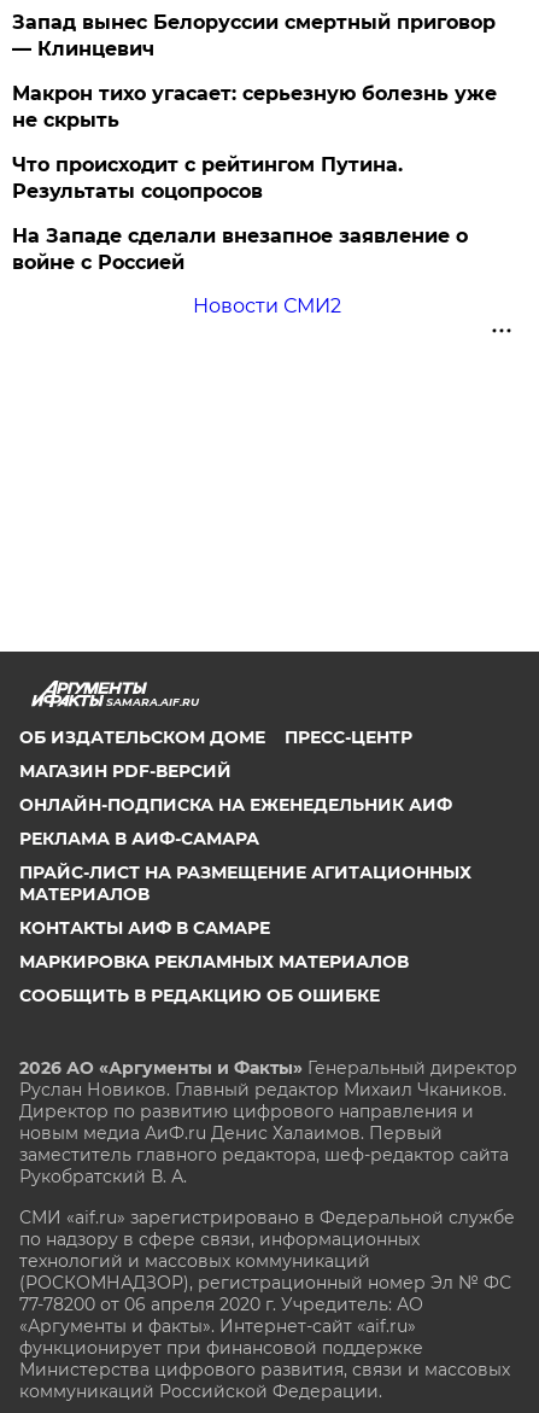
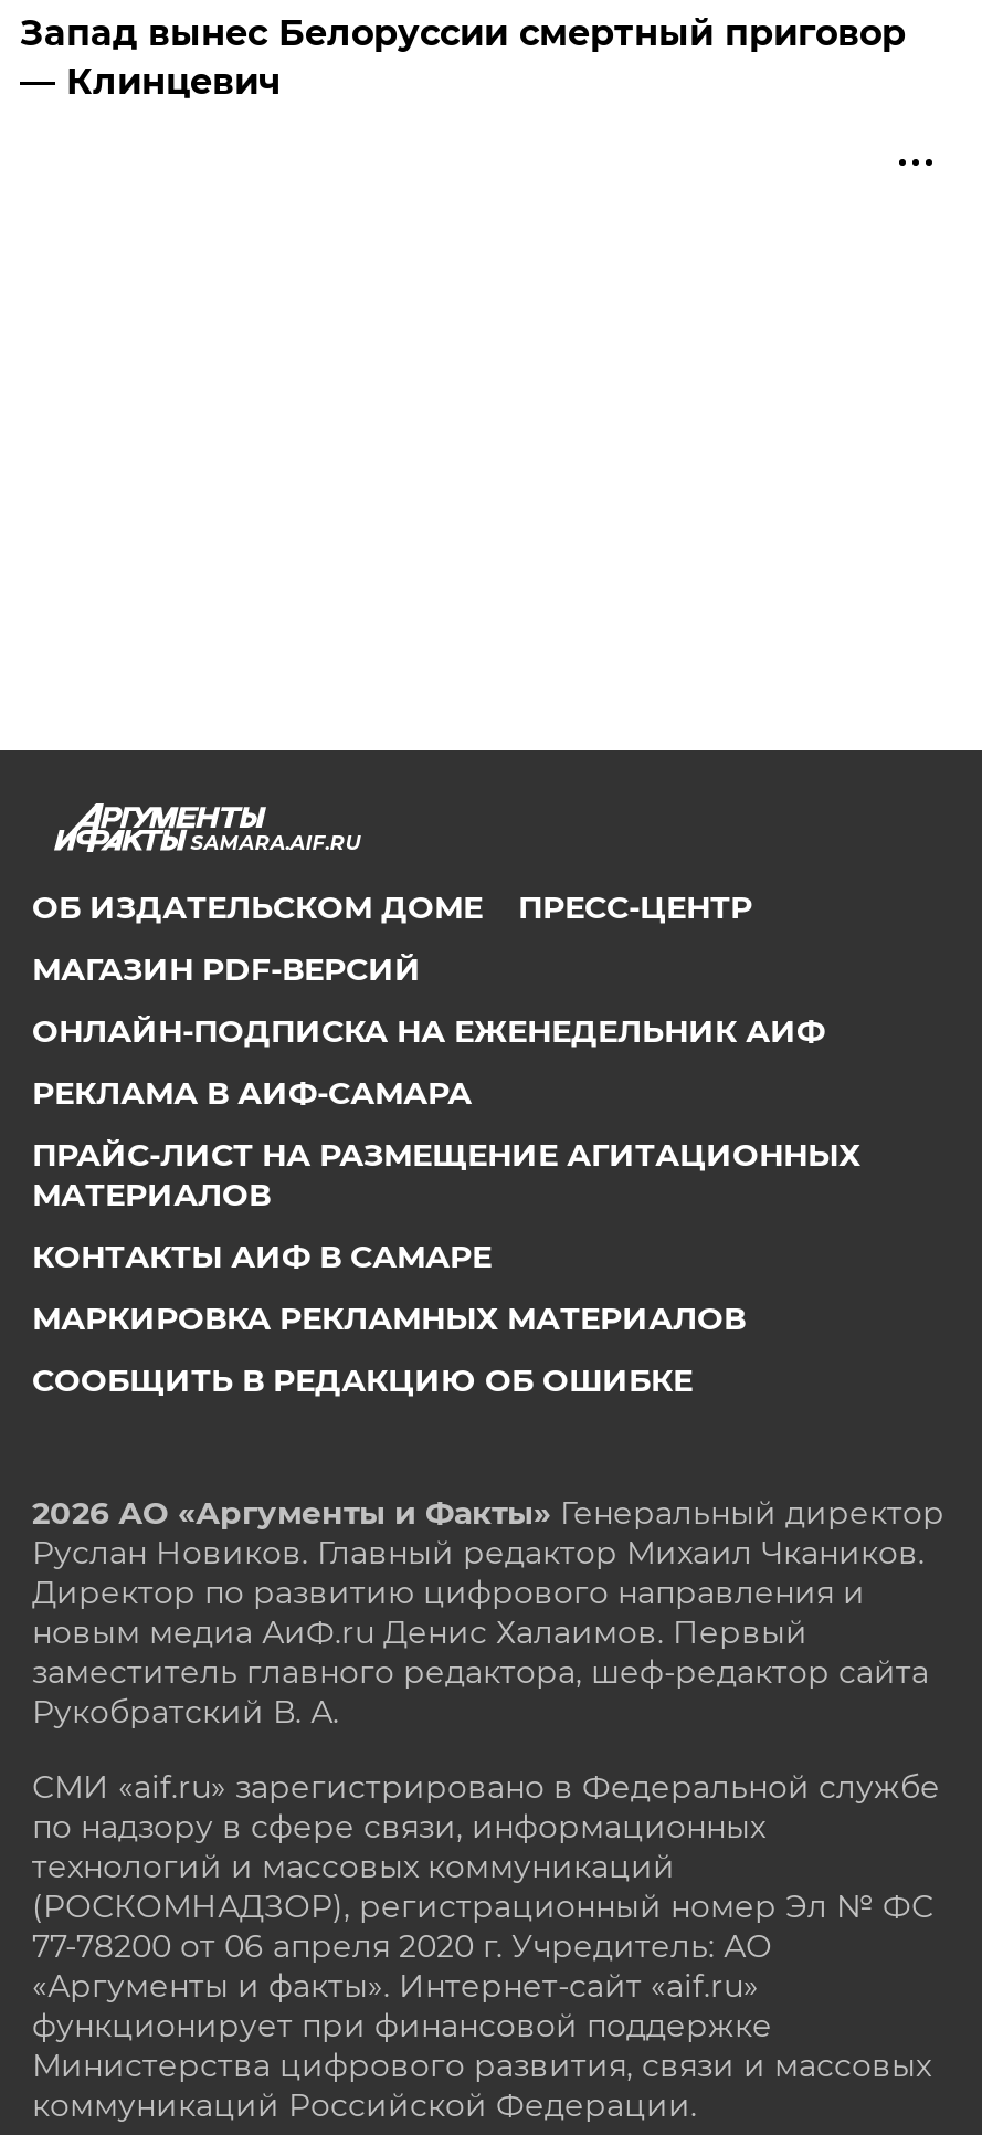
[13,82,497,317] Макрон тихо угасает: серьезную болезнь уже | не скрыть | Что происходит с рейтингом Путина. | Результаты соцопросов | На Западе сделали внезапное заявление о | войне с Россией | Новости СМИ2 -> none

